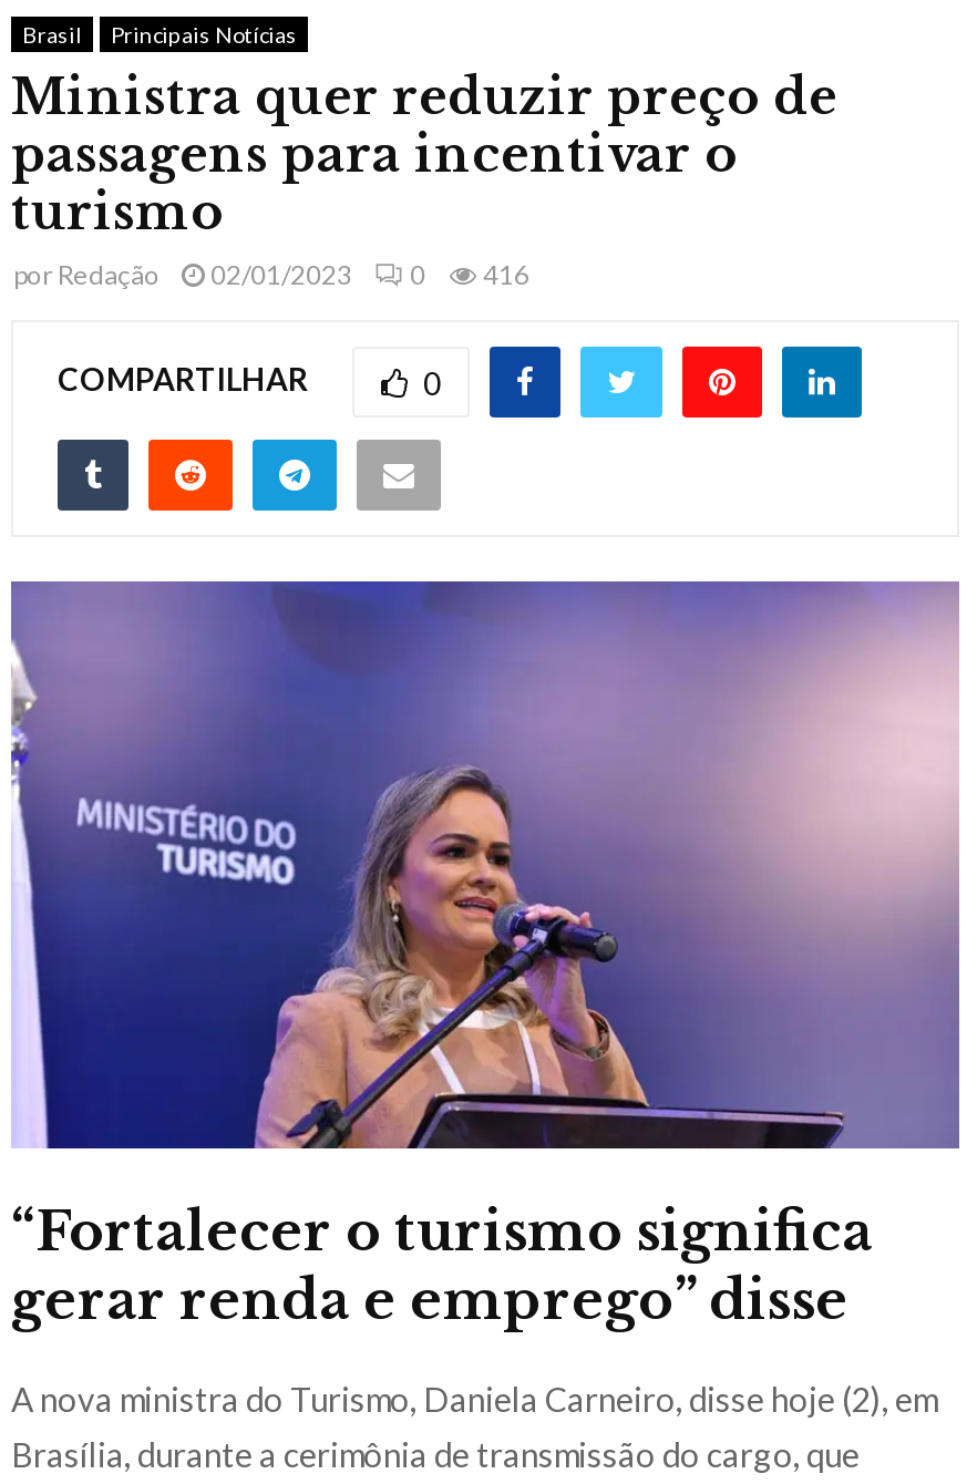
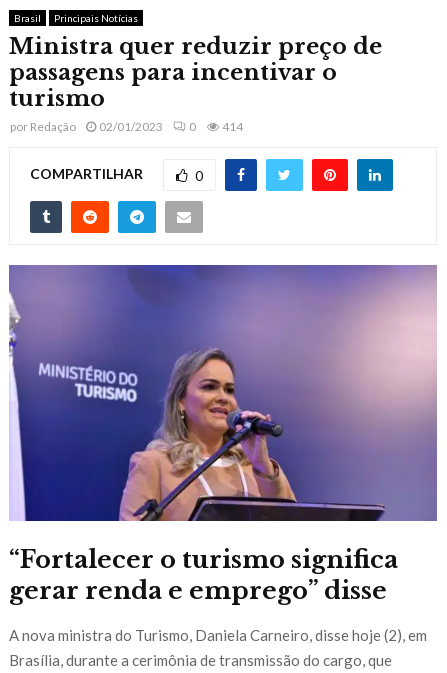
[13,258,529,291] por Redação 02/01/2023 0 416 -> [10,119,243,134] por Redação 02/01/2023 0 414

